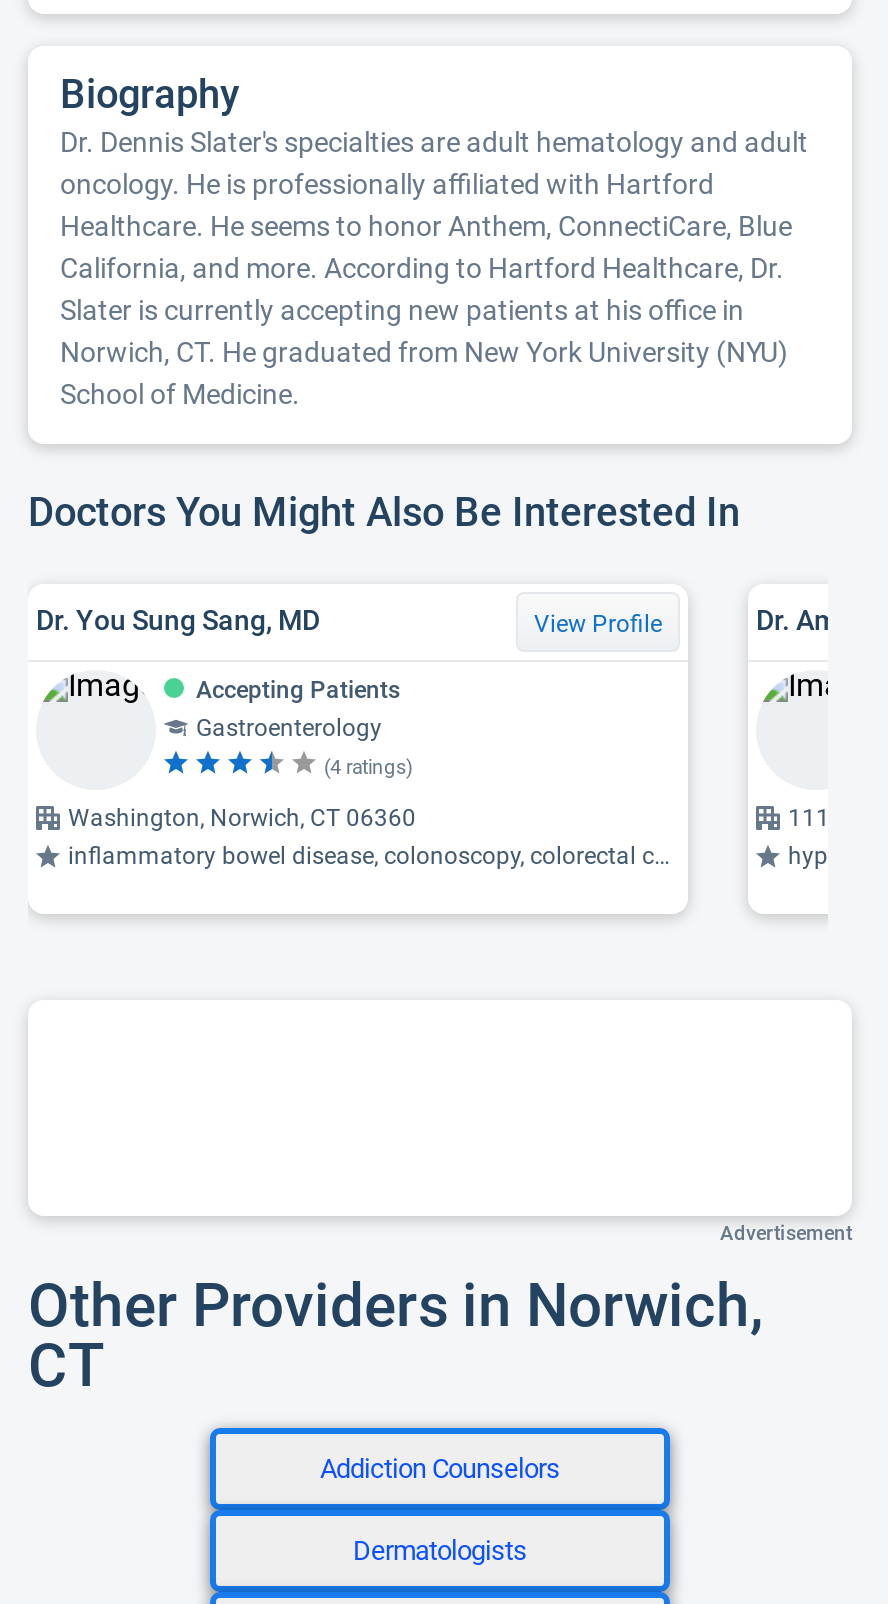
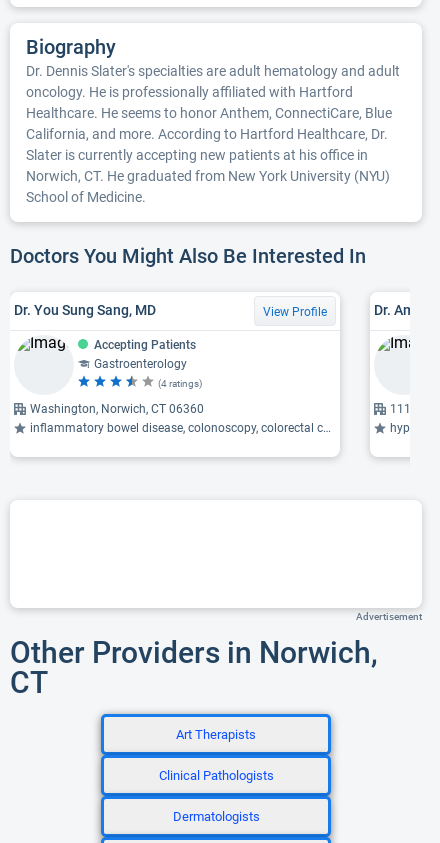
[320,1454,560,1484] Addiction Counselors -> [158,727,273,783] Art Therapists | Clinical Pathologists

